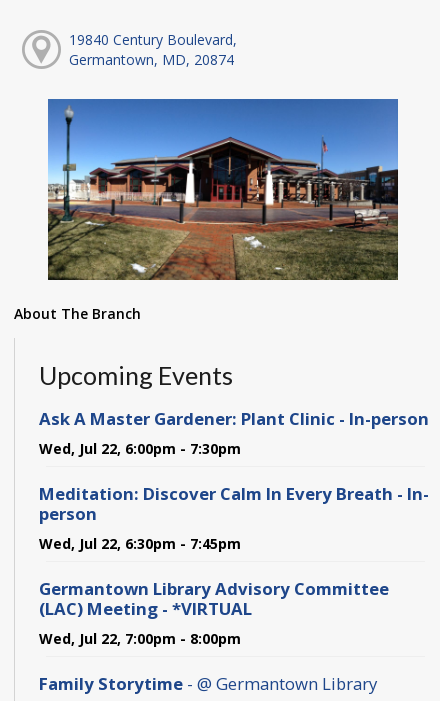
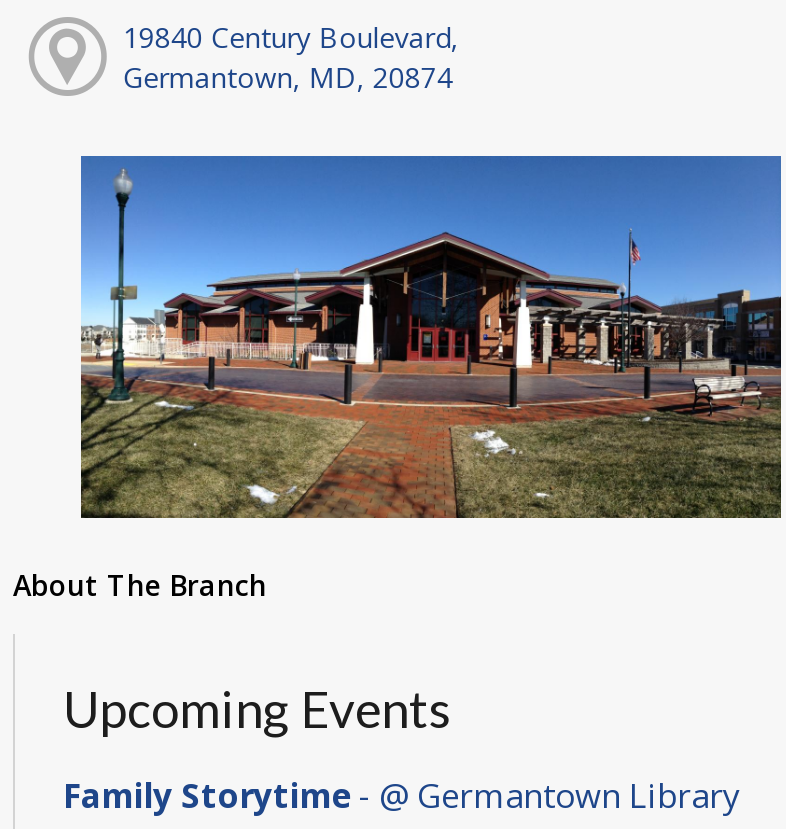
[39,407,429,648] Ask A Master Gardener: Plant Clinic - In-person | Wed, Jul 22, 6:00pm - 7:30pm | Meditation: Discover Calm In Every Breath - In- | person | Wed, Jul 22, 6:30pm - 7:45pm | Germantown Library Advisory Committee | (LAC) Meeting - *VIRTUAL | Wed, Jul 22, 7:00pm - 8:00pm -> none

